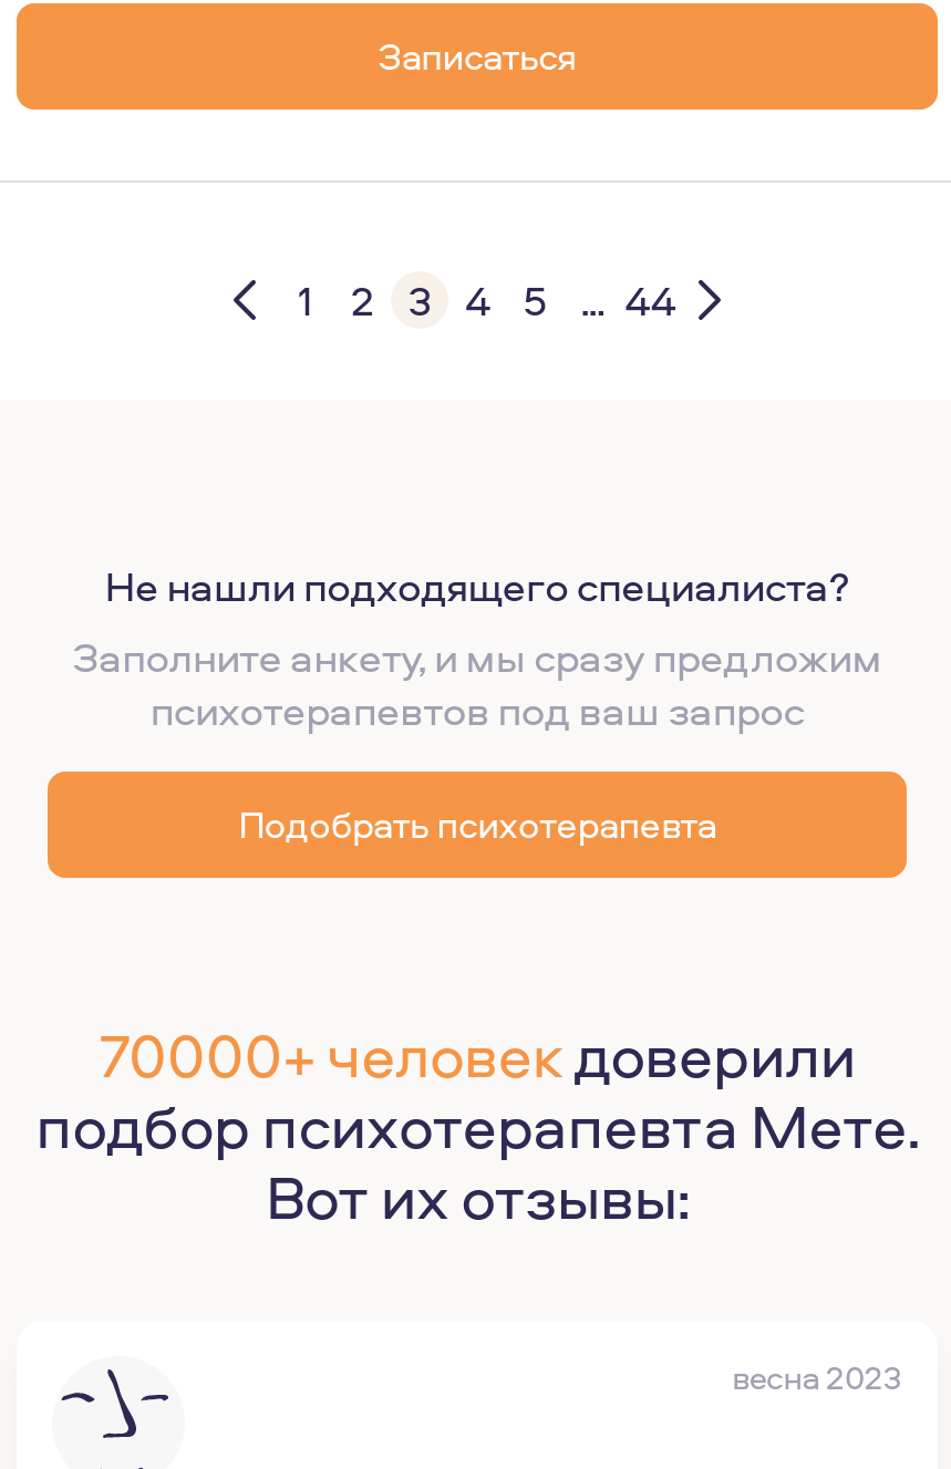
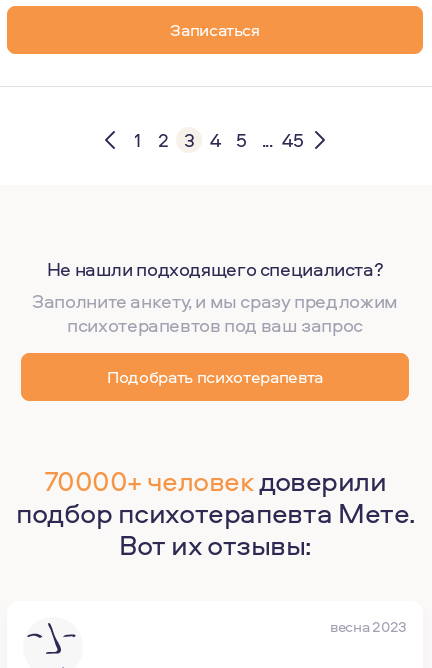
[297,271,674,329] 1 2 3 4 5 ... 44 -> [134,127,304,153] 1 2 3 4 5 ... 45

